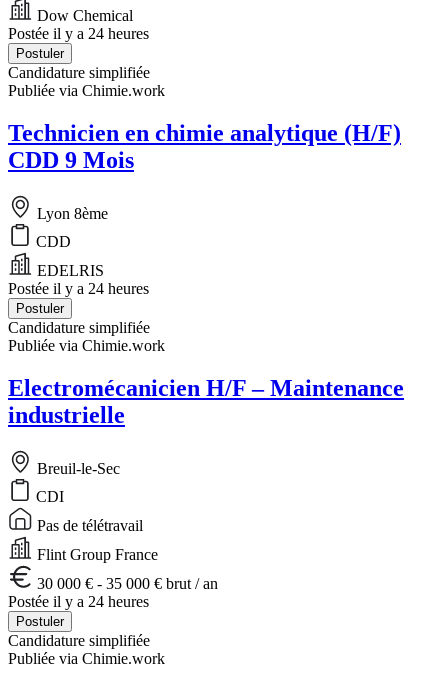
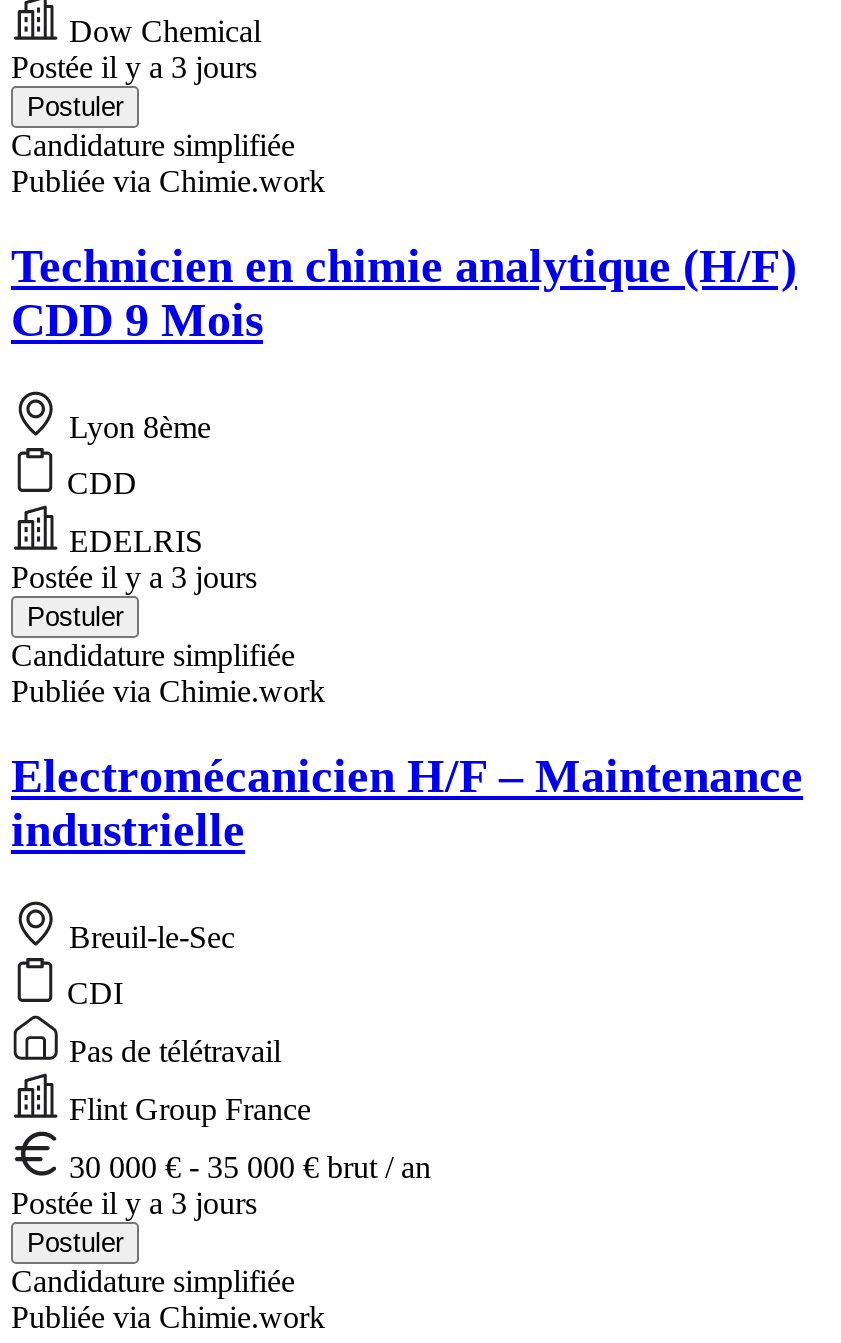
[8,25,149,42] Postée il y a 24 heures -> [11,50,257,84] Postée il y a 3 jours
[8,280,149,297] Postée il y a 24 heures -> [11,560,257,594] Postée il y a 3 jours
[8,593,149,610] Postée il y a 24 heures -> [11,1186,257,1220] Postée il y a 3 jours

